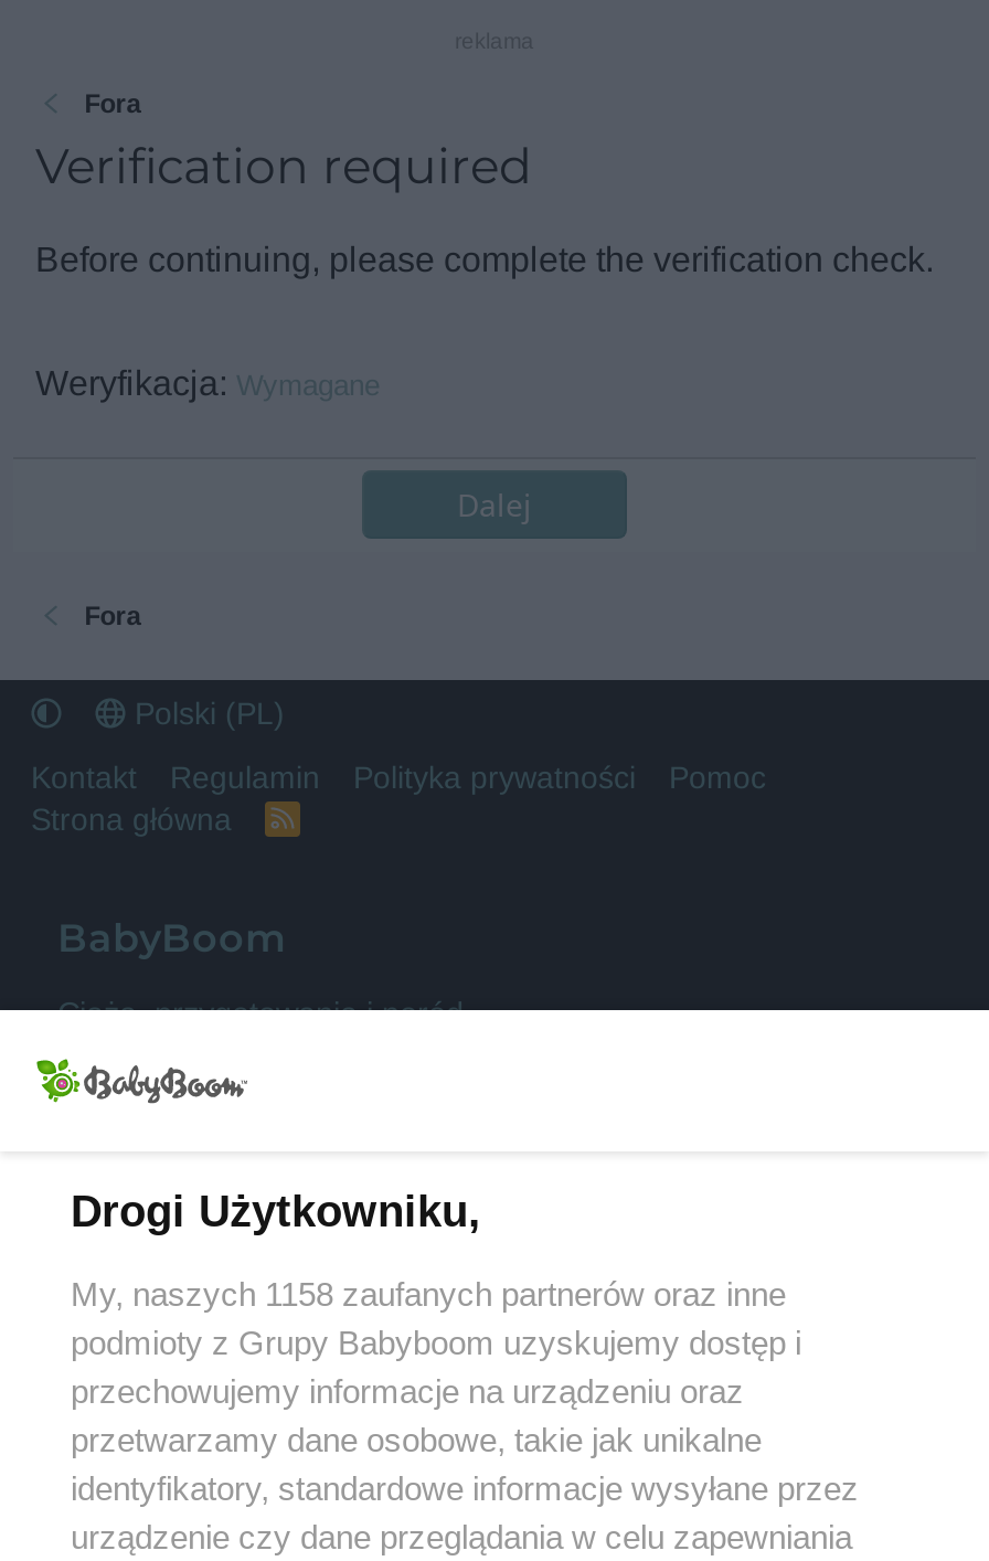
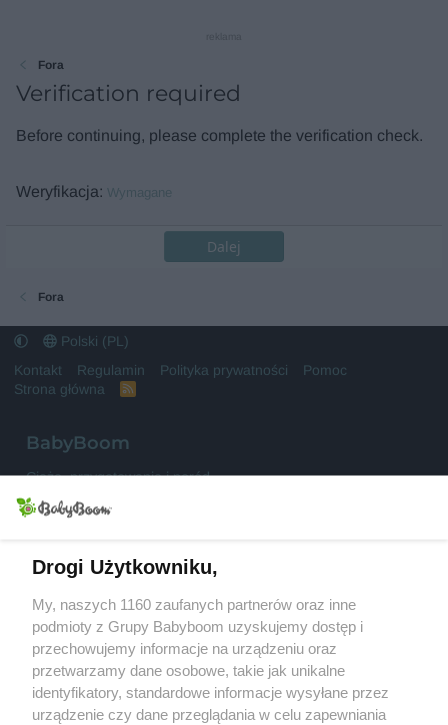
[71,1274,786,1312] My, naszych 1158 zaufanych partnerów oraz inne -> [32,595,356,612] My, naszych 1160 zaufanych partnerów oraz inne

